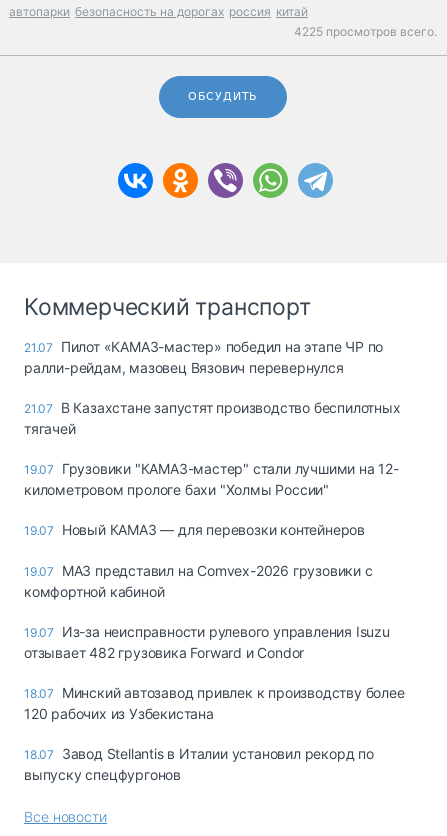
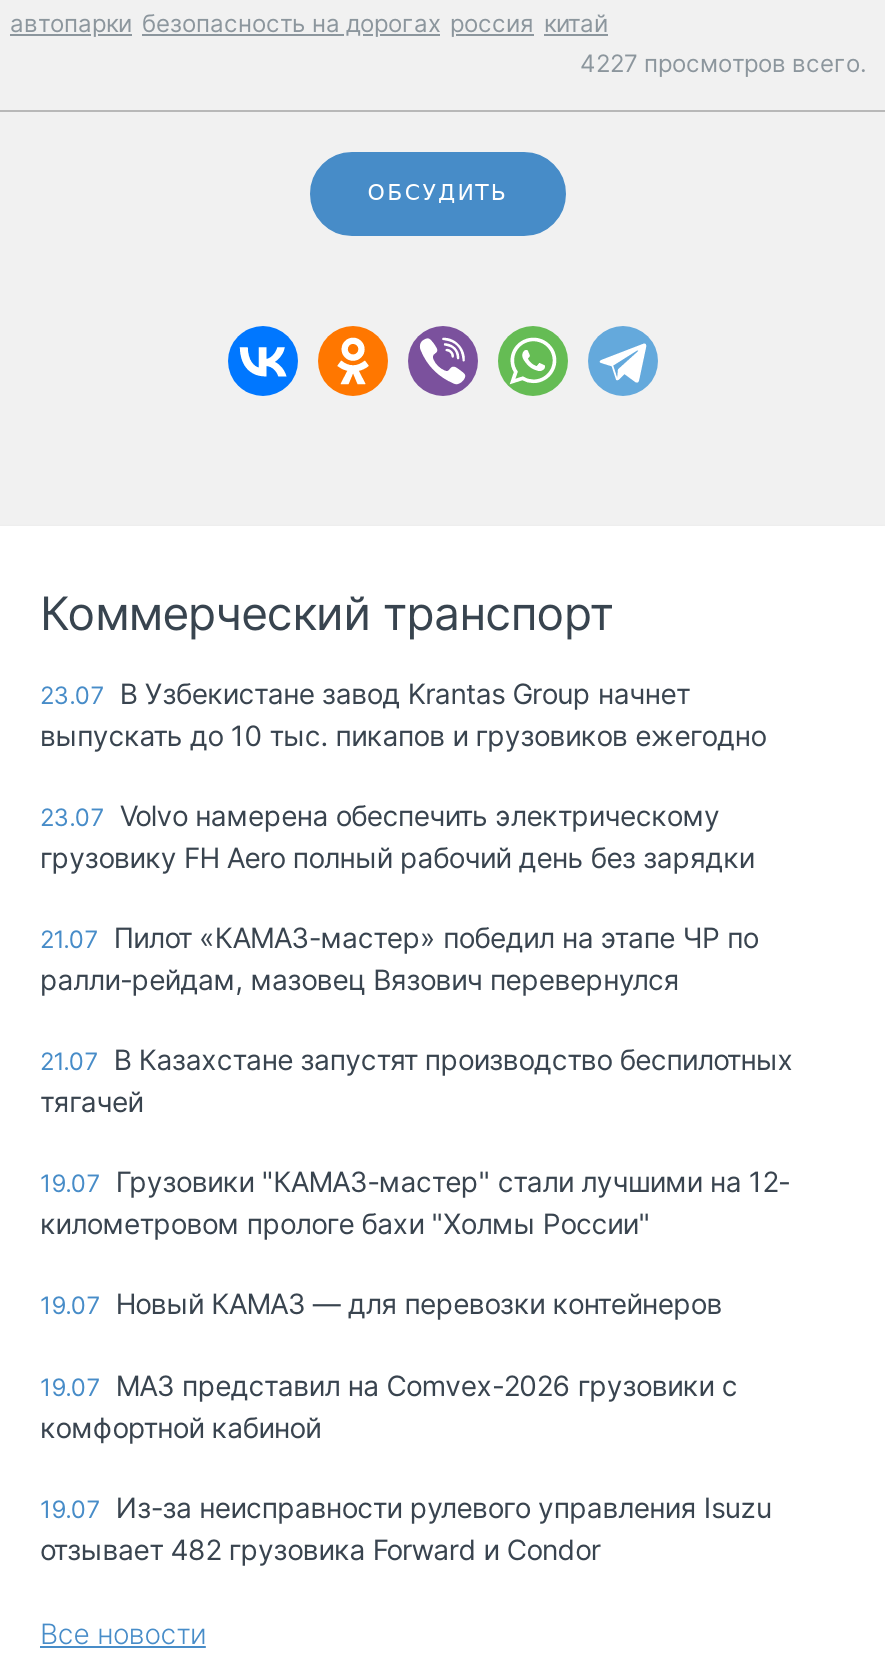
[294,24,437,39] 4225 просмотров всего. -> [580,48,866,78] 4227 просмотров всего.
none -> [40,676,766,874] 23.07 В Узбекистане завод Krantas Group начнет | выпускать до 10 тыс. пикапов и грузовиков ежегодно | 23.07 Volvo намерена обеспечить электрическому | грузовику FH Aero полный рабочий день без зарядки
moved [24,338,401,661] -> [40,920,793,1566]: 21.07 Пилот «КАМАЗ-мастер» победил на этапе ЧР по | ралли-рейдам, мазовец Вязович перевернулся | 21.07 В Казахстане запустят производство беспилотных | ... | 19.07 Из-за неисправности рулевого управления Isuzu | отзывает 482 грузовика Forward и Condor
[24,684,405,783] 18.07 Минский автозавод привлек к производству более | 120 рабочих из Узбекистана | 18.07 Завод Stellantis в Италии установил рекорд по | выпуску спецфургонов -> none

